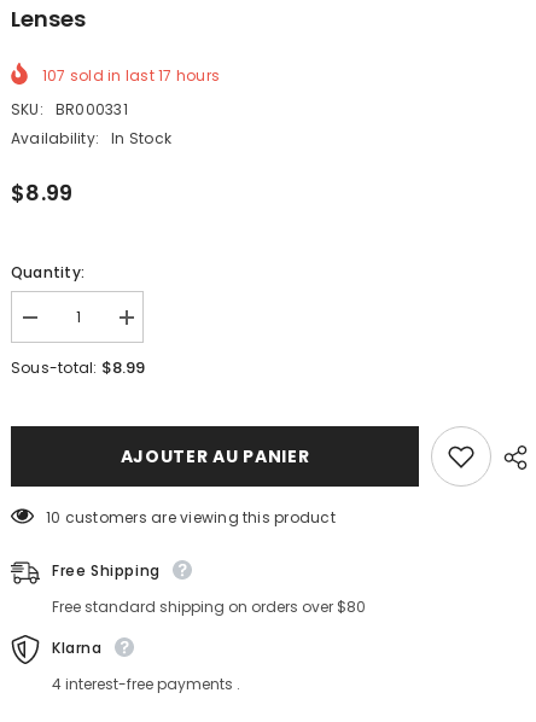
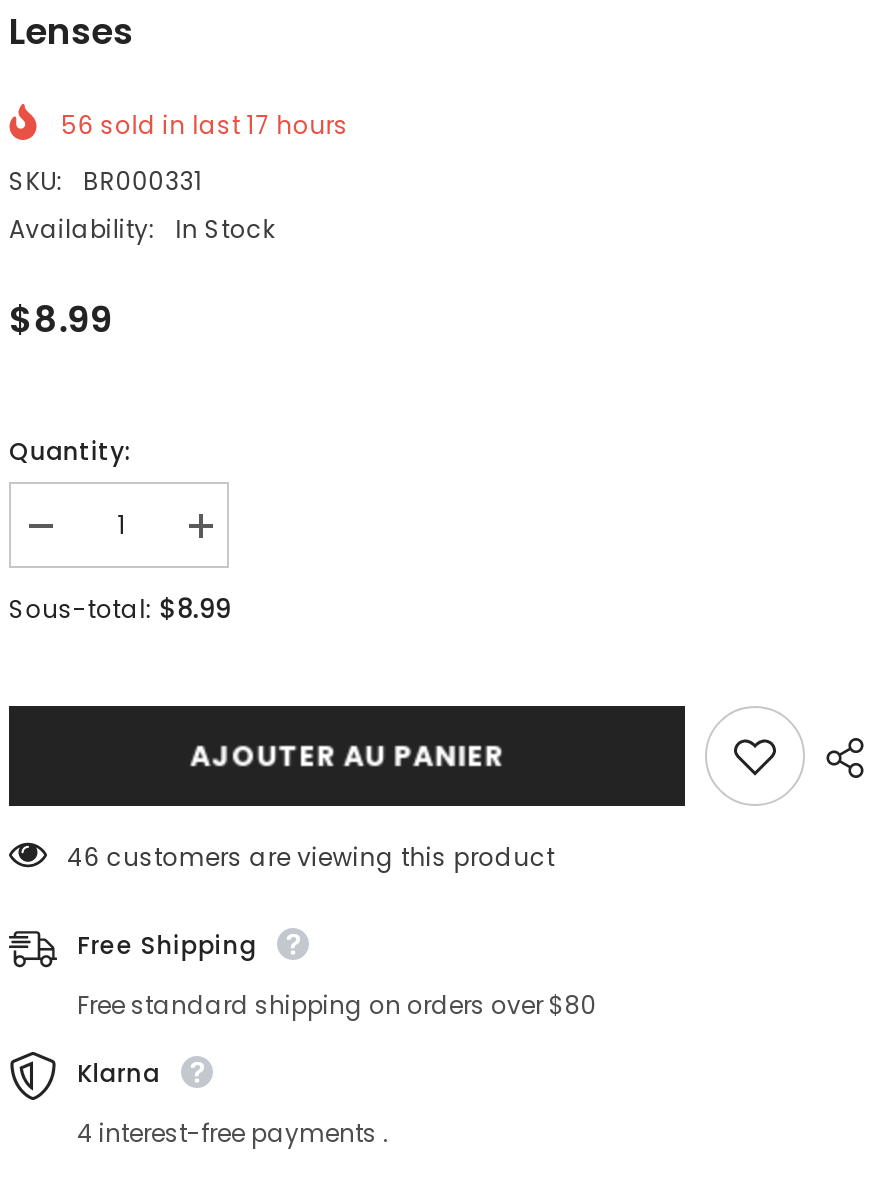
[42,65,220,85] 107 sold in last 17 hours -> [61,107,349,141] 56 sold in last 17 hours
[46,507,335,527] 10 customers are viewing this product -> [67,839,555,873] 46 customers are viewing this product

